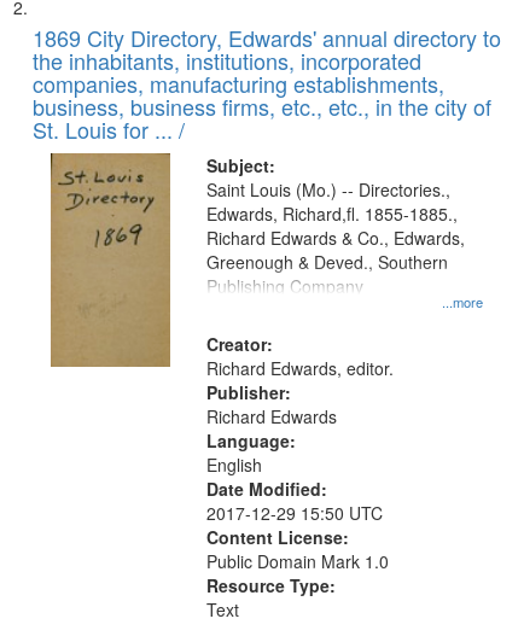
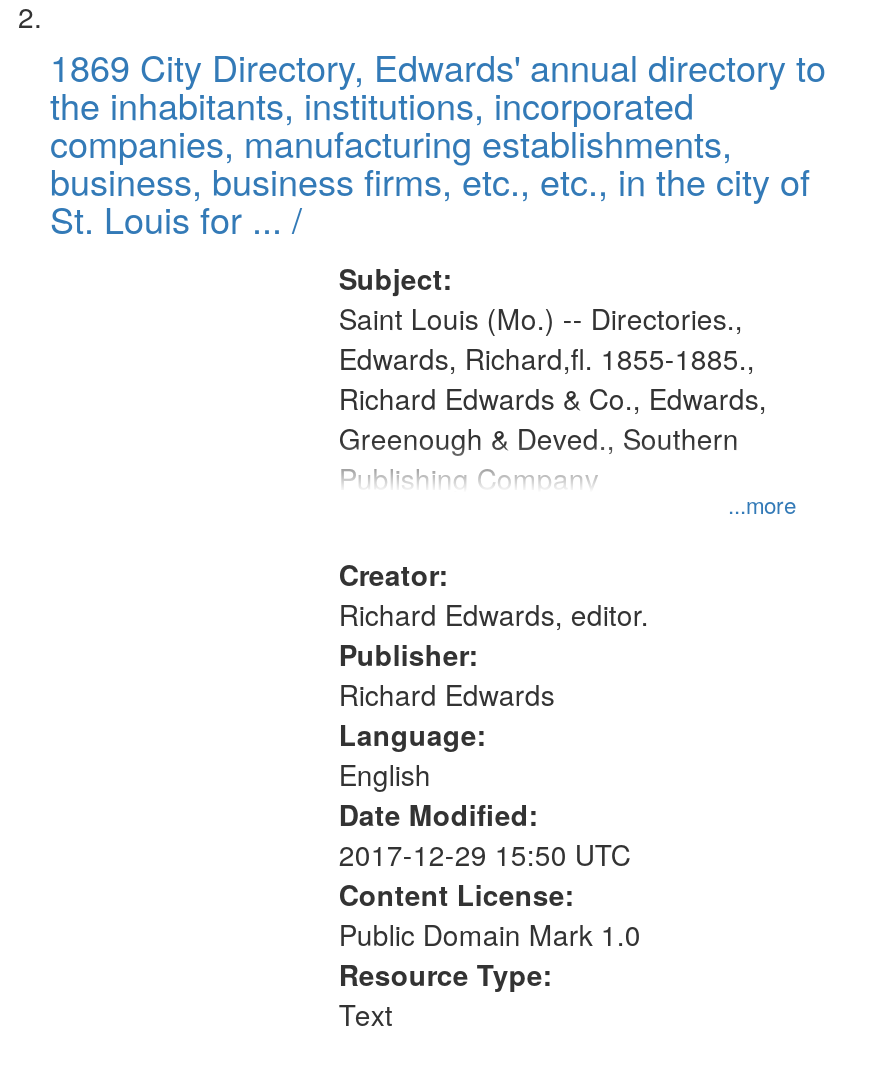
[50,152,171,368] [image] -> none

